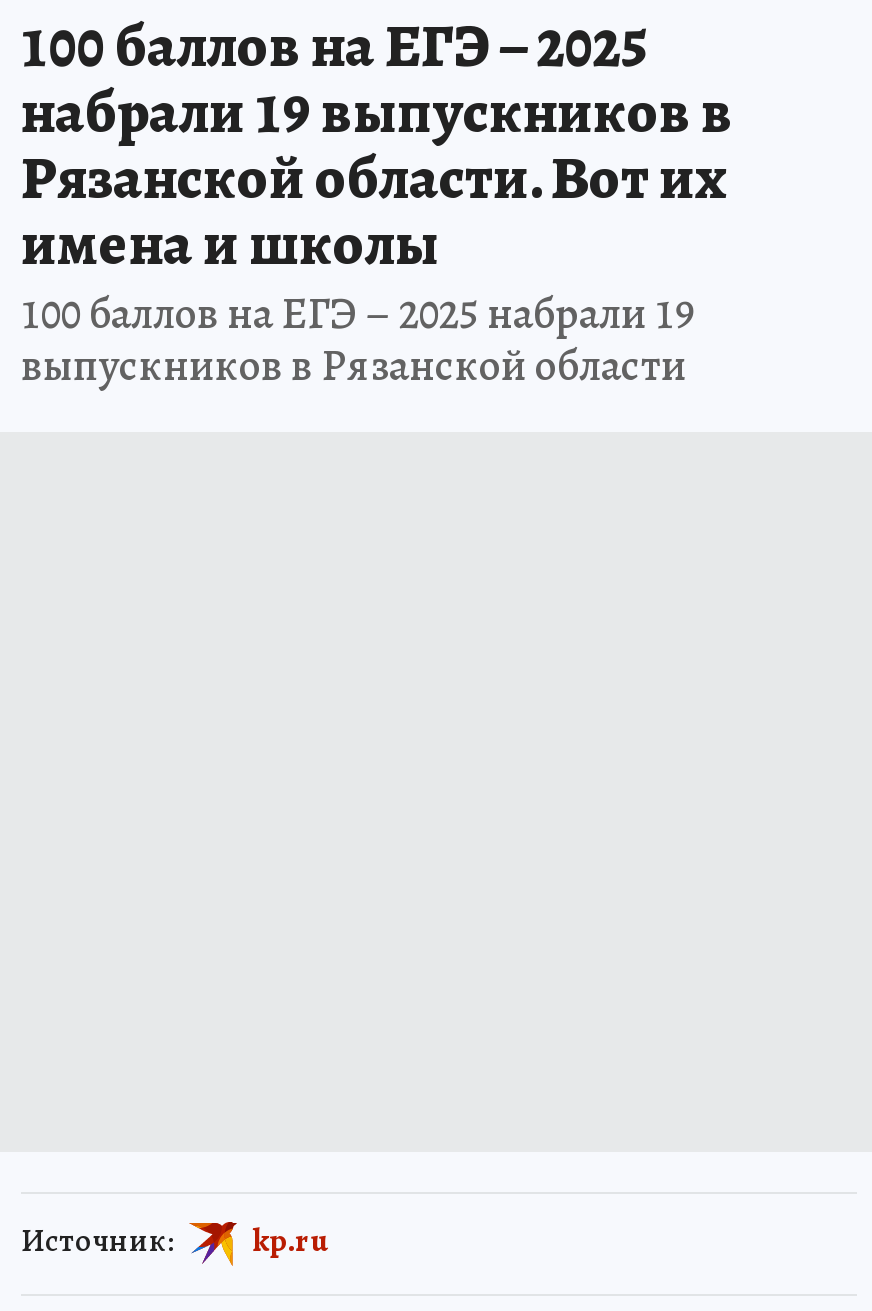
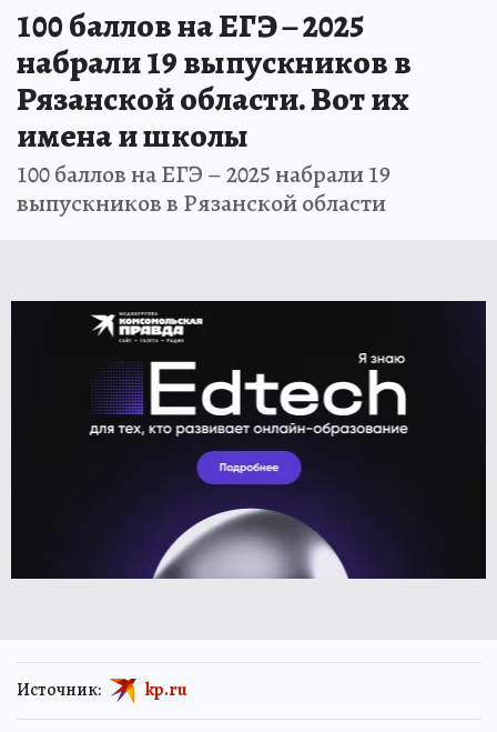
none -> [10,300,487,580] [image]

